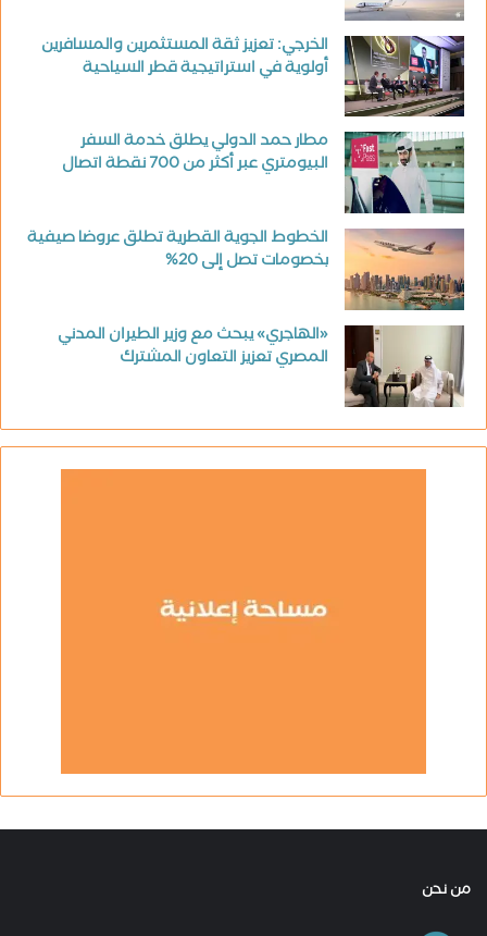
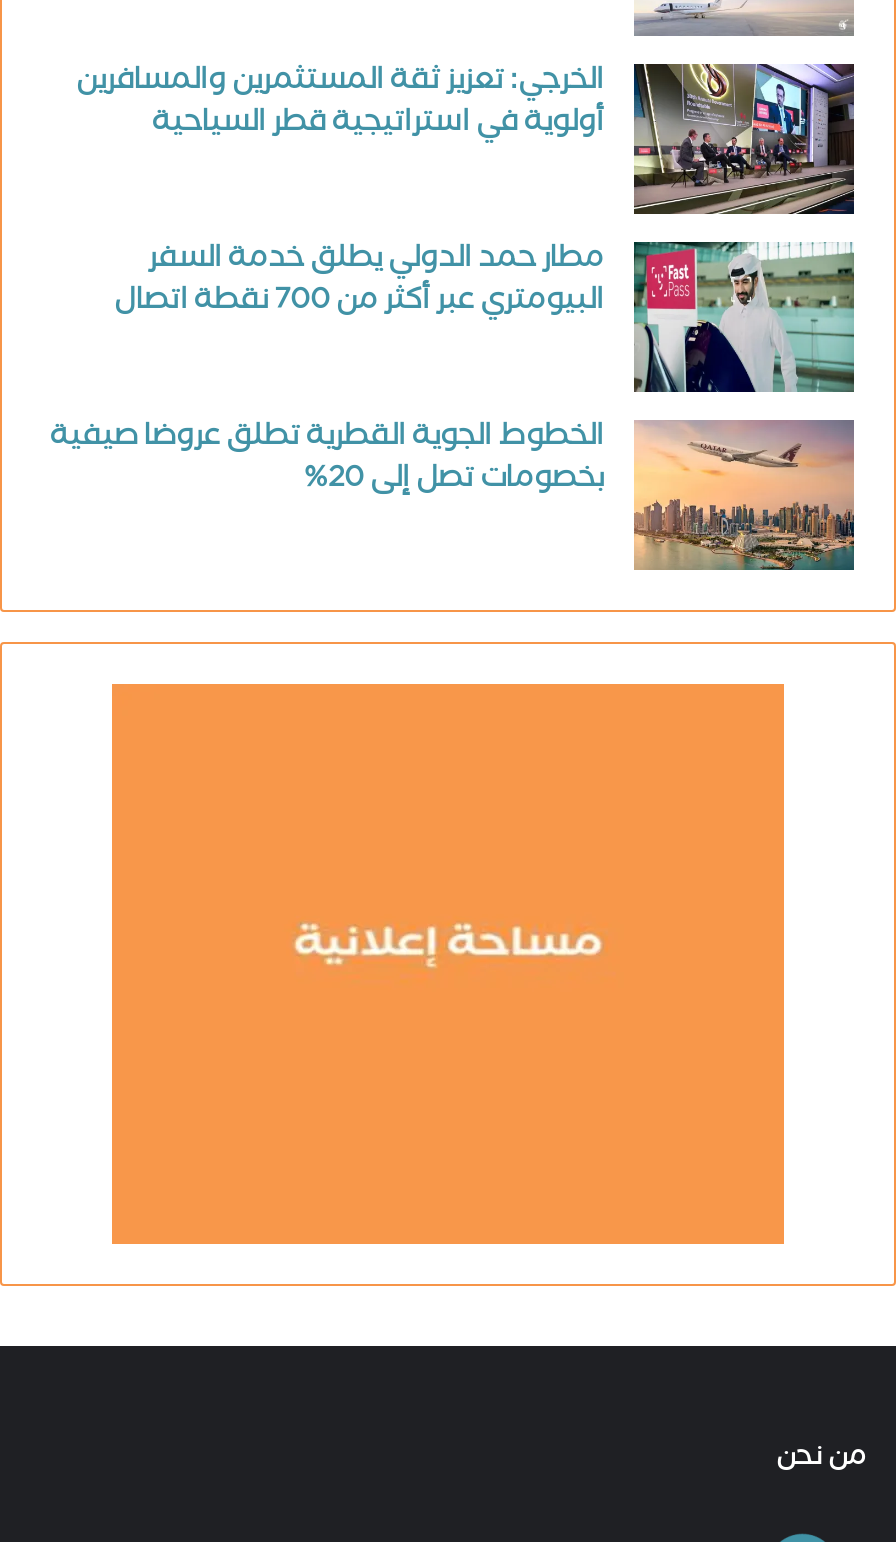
[58,322,464,408] [image] | «الهاجري» يبحث مع وزير الطيران المدني | المصري تعزيز التعاون المشترك -> none

